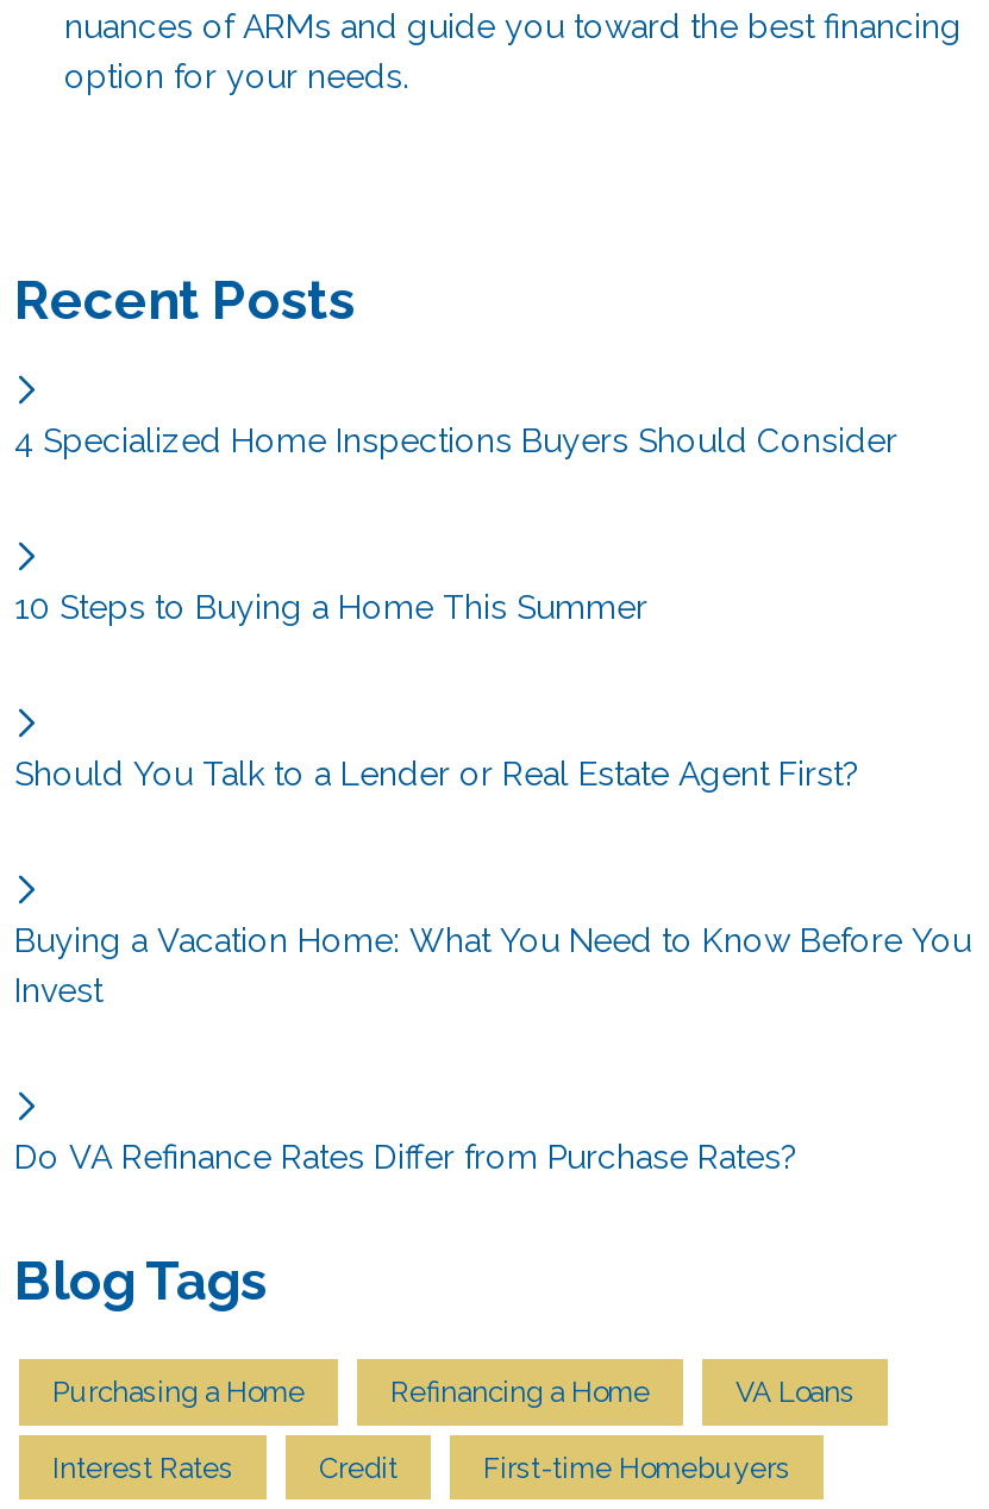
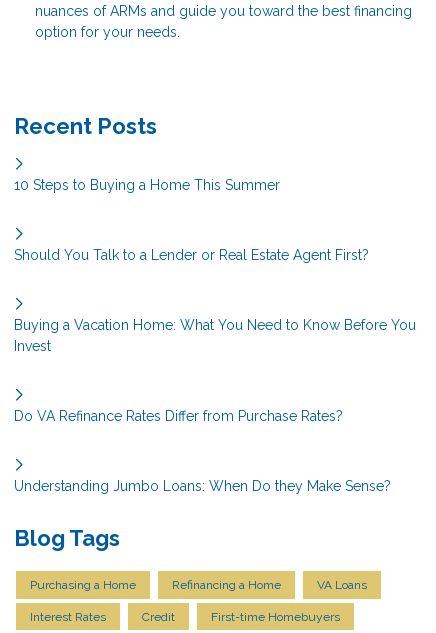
[14,422,897,461] 4 Specialized Home Inspections Buyers Should Consider -> none
moved [14,589,971,1177] -> [14,177,416,424]: 10 Steps to Buying a Home This Summer | Should You Talk to a Lender or Real Estate Agent First? | Buying a Vacation Home: What You Need to Know Before You | Invest | Do VA Refinance Rates Differ from Purchase Rates?
none -> [14,478,391,494] Understanding Jumbo Loans: When Do they Make Sense?

